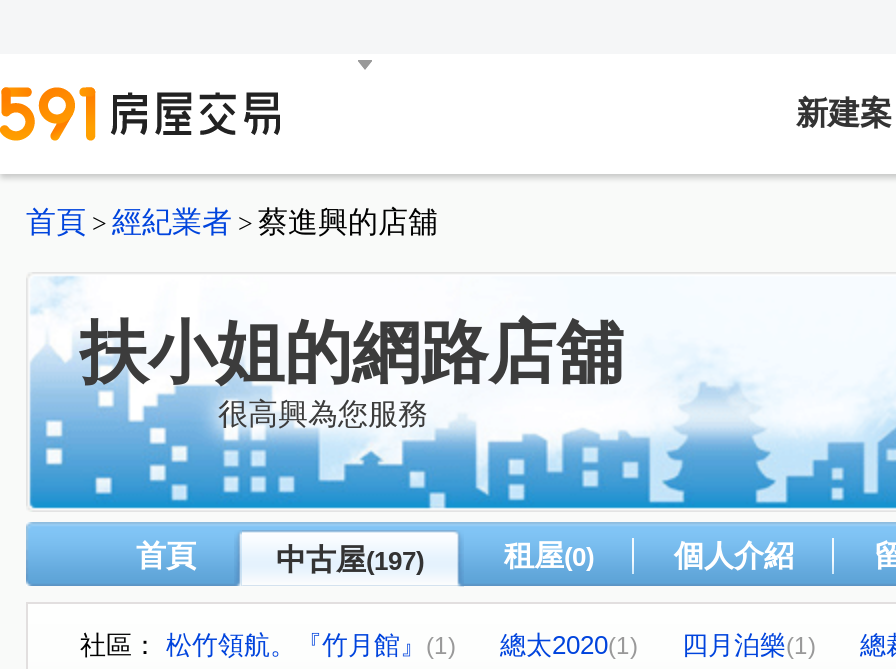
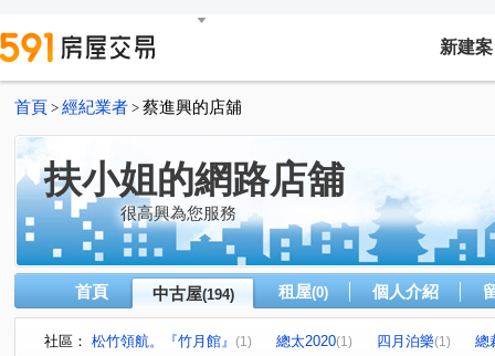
[276,542,424,576] 中古屋(197) -> [152,284,234,303] 中古屋(194)

